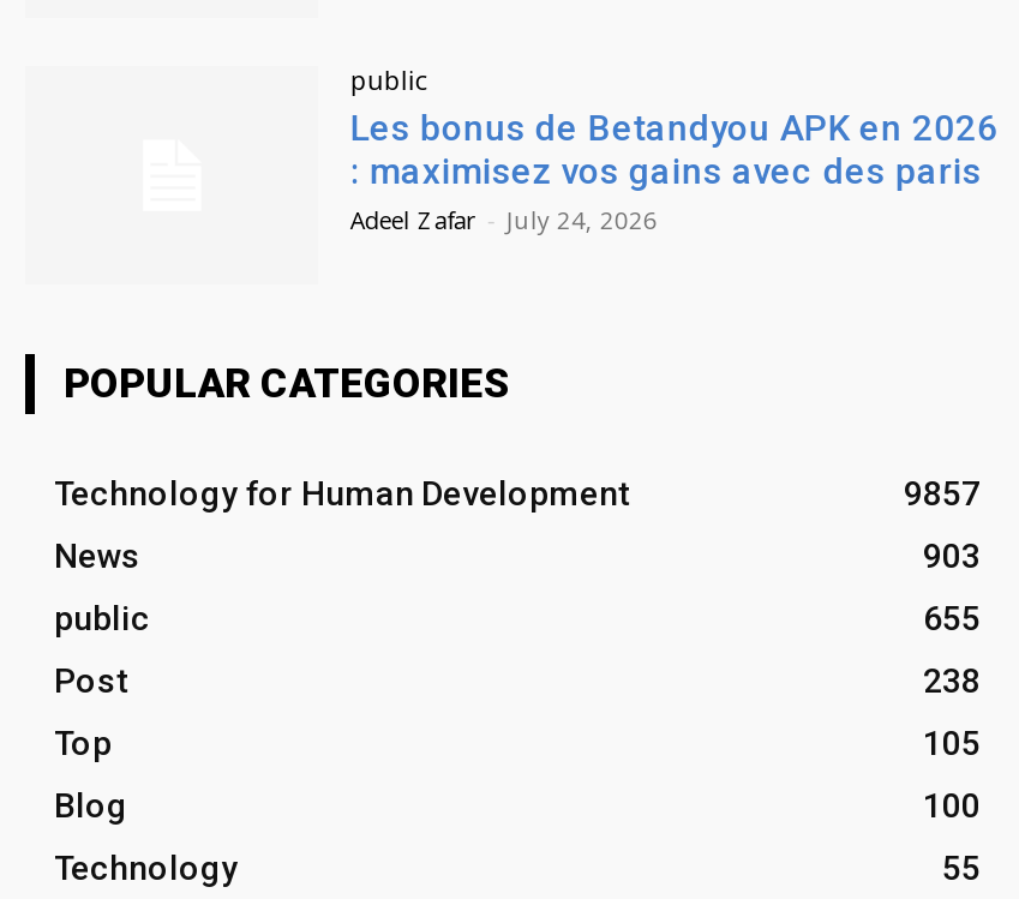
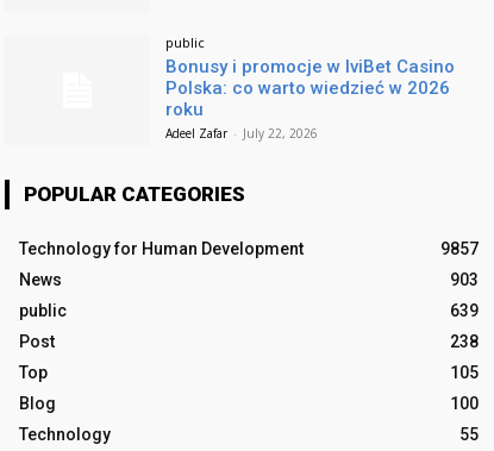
[350,106,998,236] Les bonus de Betandyou APK en 2026 | : maximisez vos gains avec des paris | Adeel Zafar - July 24, 2026 -> [166,56,455,142] Bonusy i promocje w IviBet Casino | Polska: co warto wiedzieć w 2026 | roku | Adeel Zafar - July 22, 2026
[923,600,981,639] 655 -> [450,301,479,320] 639

